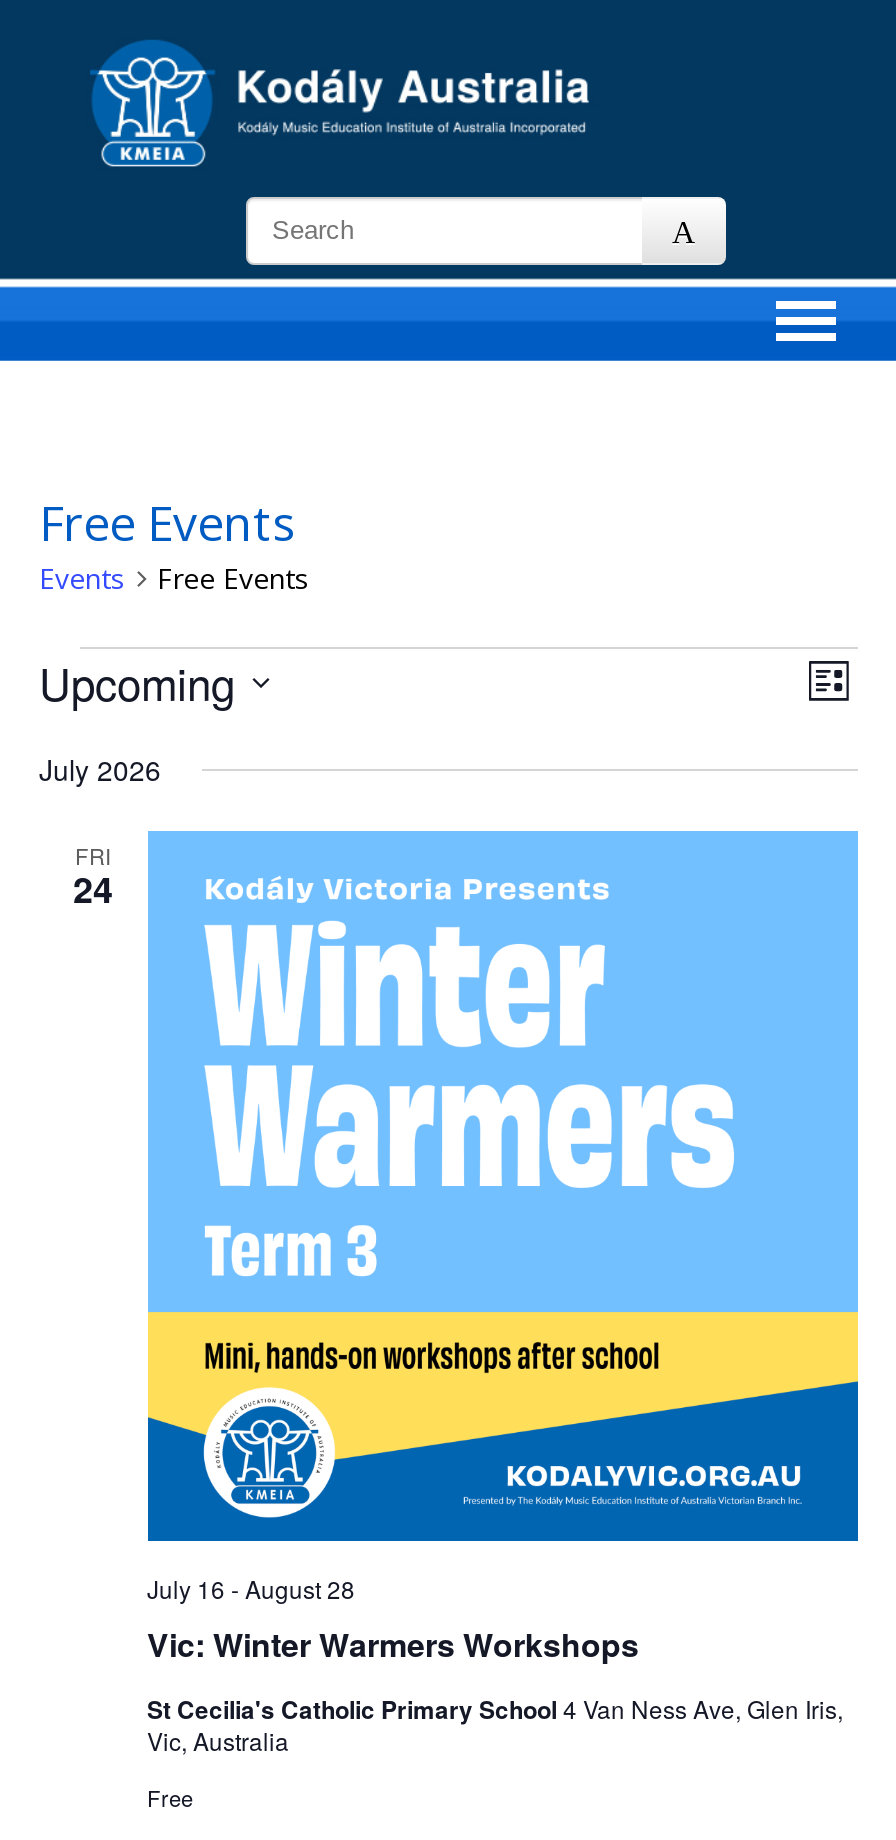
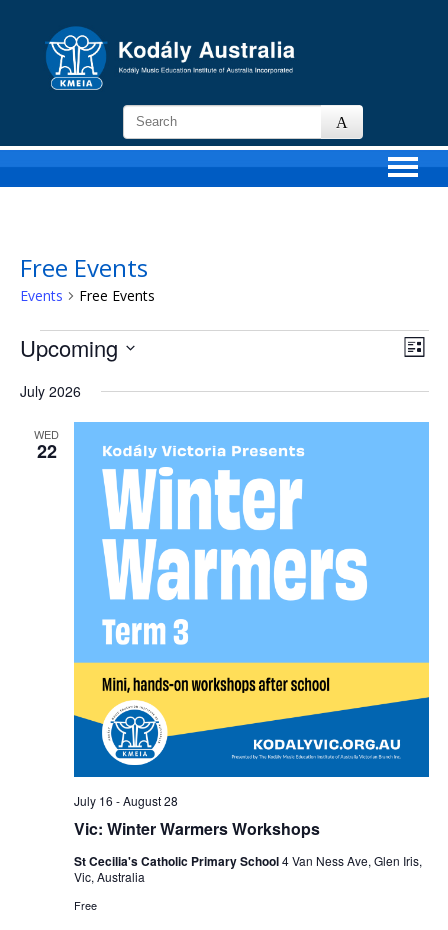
[73,839,113,915] FRI | 24 -> [34,426,59,464] WED | 22

